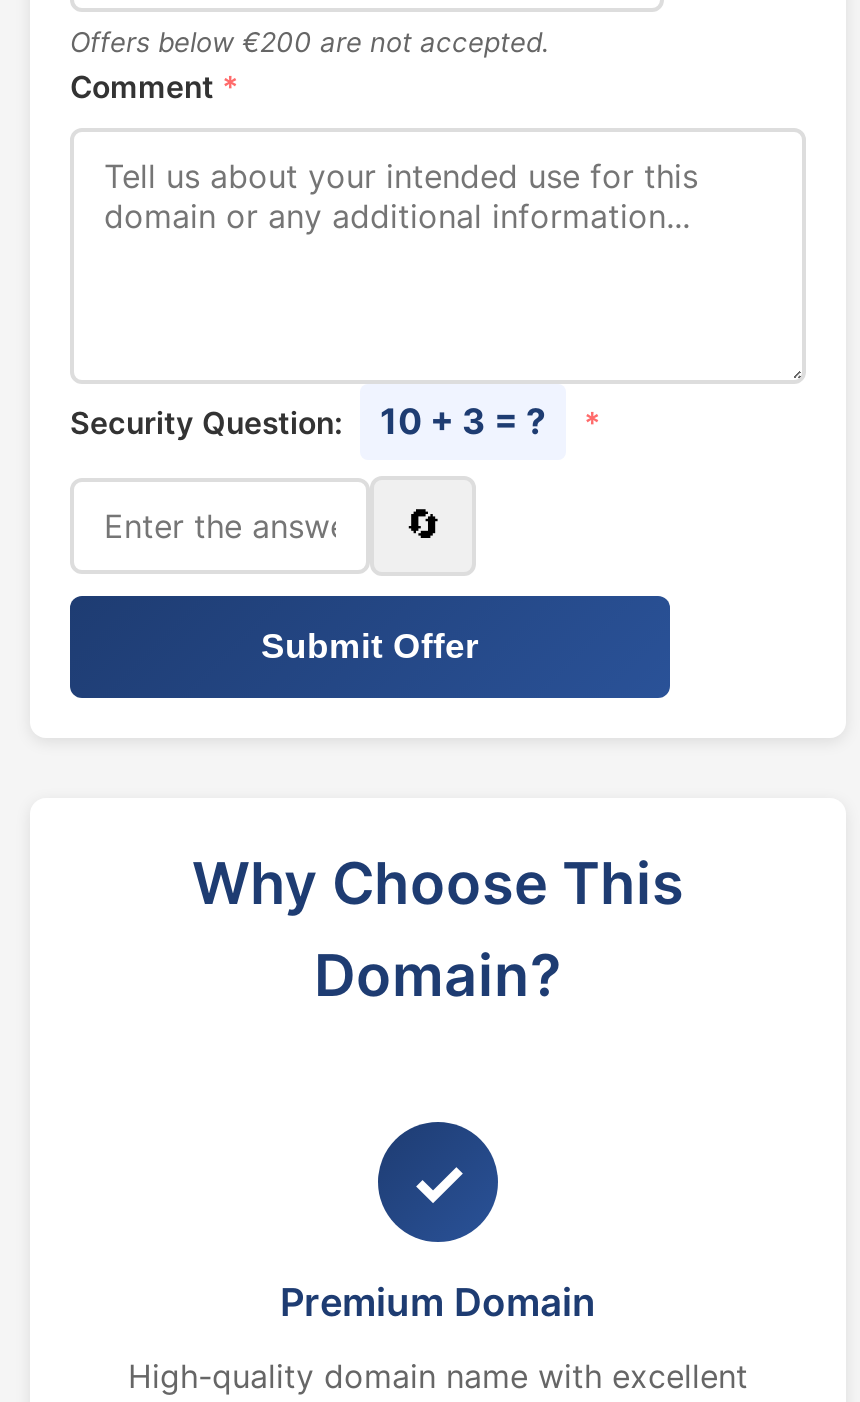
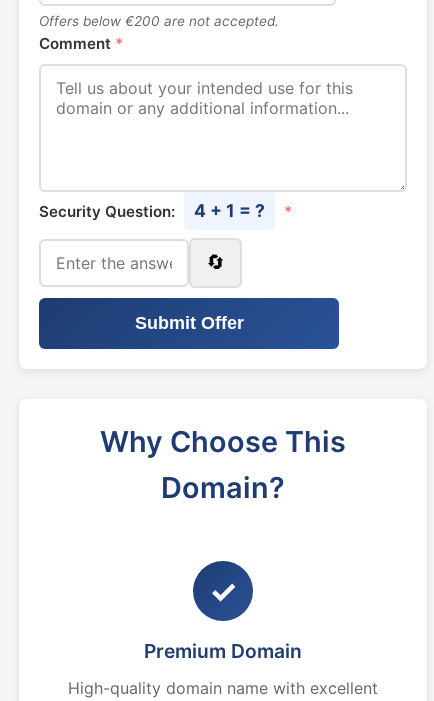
[380,400,546,442] 10 + 3 = ? -> [194,200,265,221] 4 + 1 = ?

